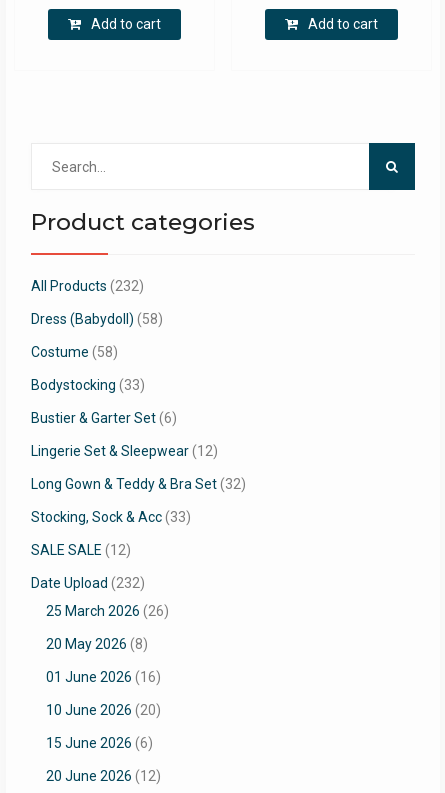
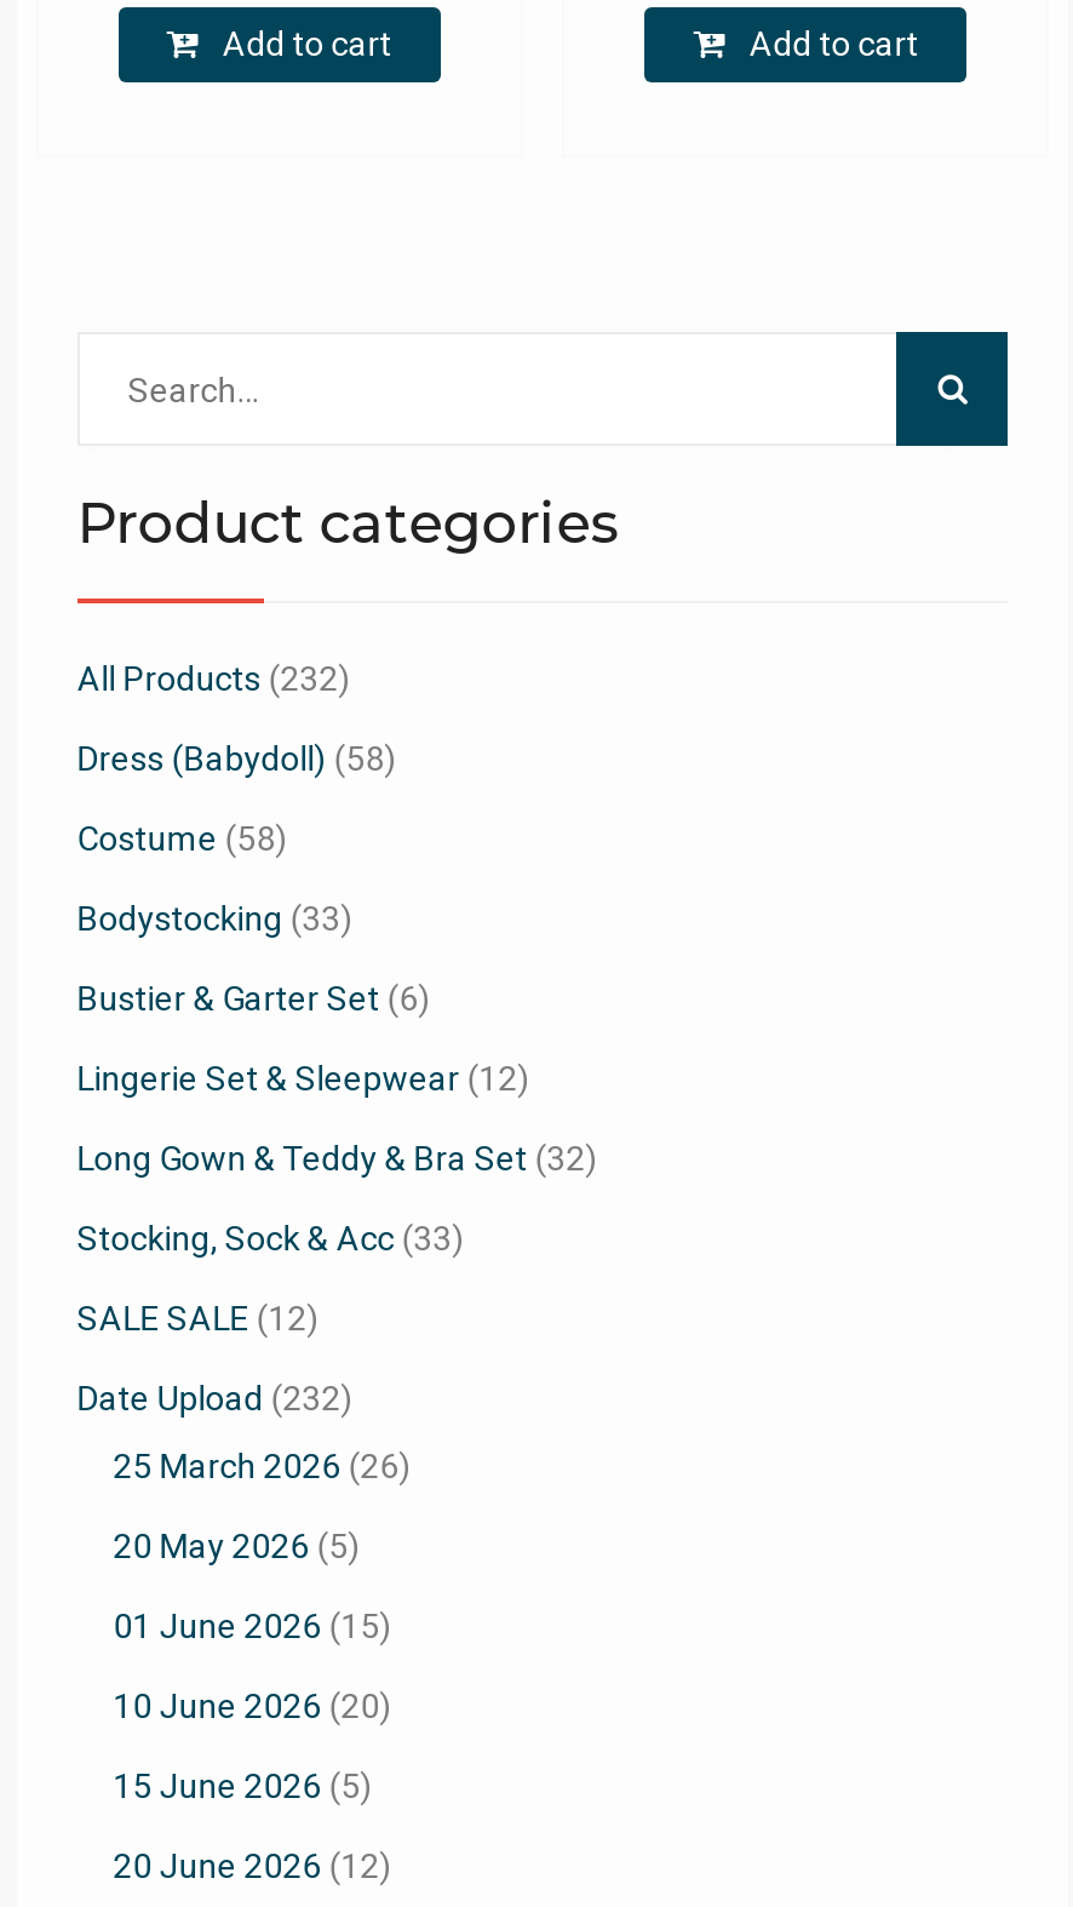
[46,636,148,652] 20 May 2026 (8) -> [113,1527,360,1565] 20 May 2026 (5)
[46,669,161,685] 01 June 2026 (16) -> [113,1607,392,1645] 01 June 2026 (15)
[46,735,153,751] 15 June 2026 (6) -> [113,1766,372,1805] 15 June 2026 (5)

